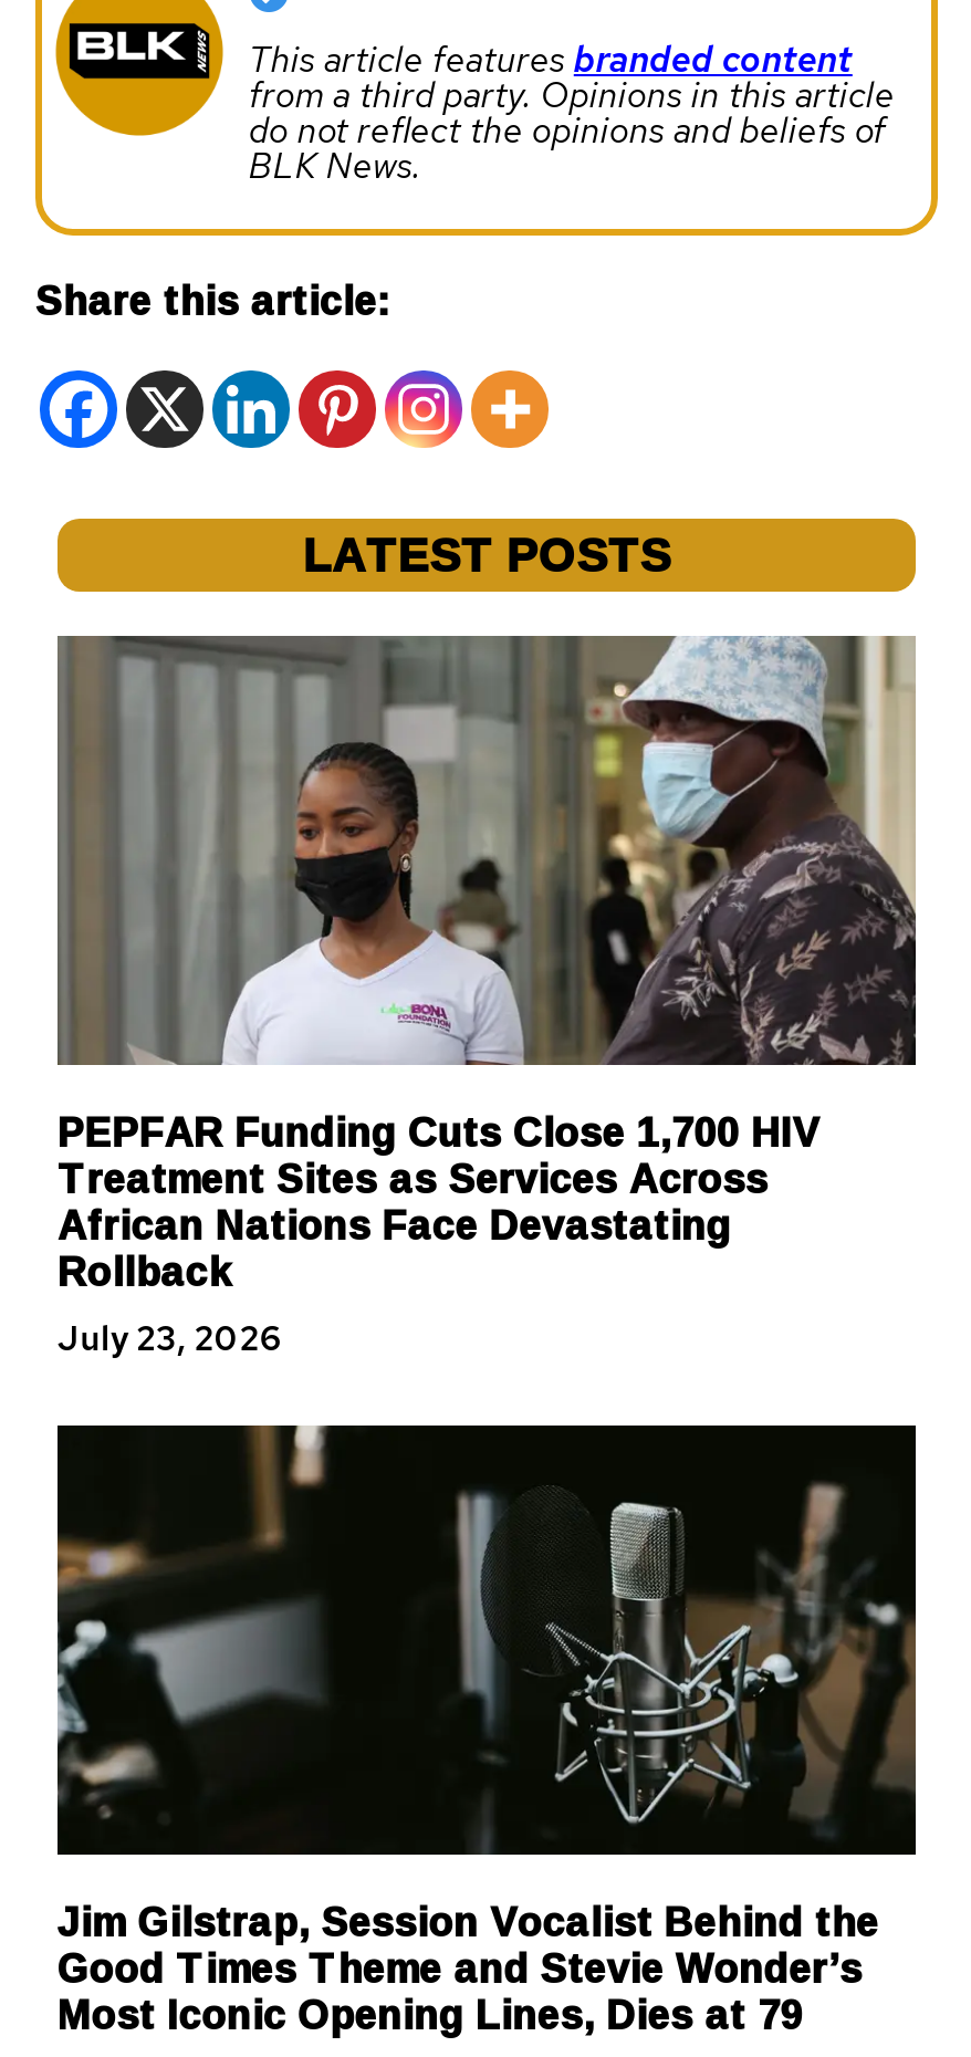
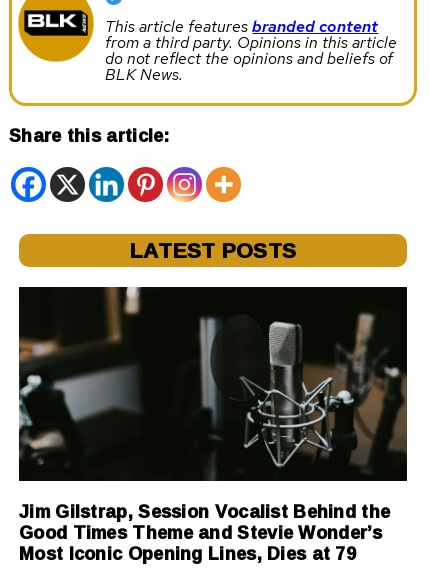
[55,635,916,1360] [image] | PEPFAR Funding Cuts Close 1,700 HIV | Treatment Sites as Services Across | African Nations Face Devastating | Rollback | July 23, 2026 -> none

